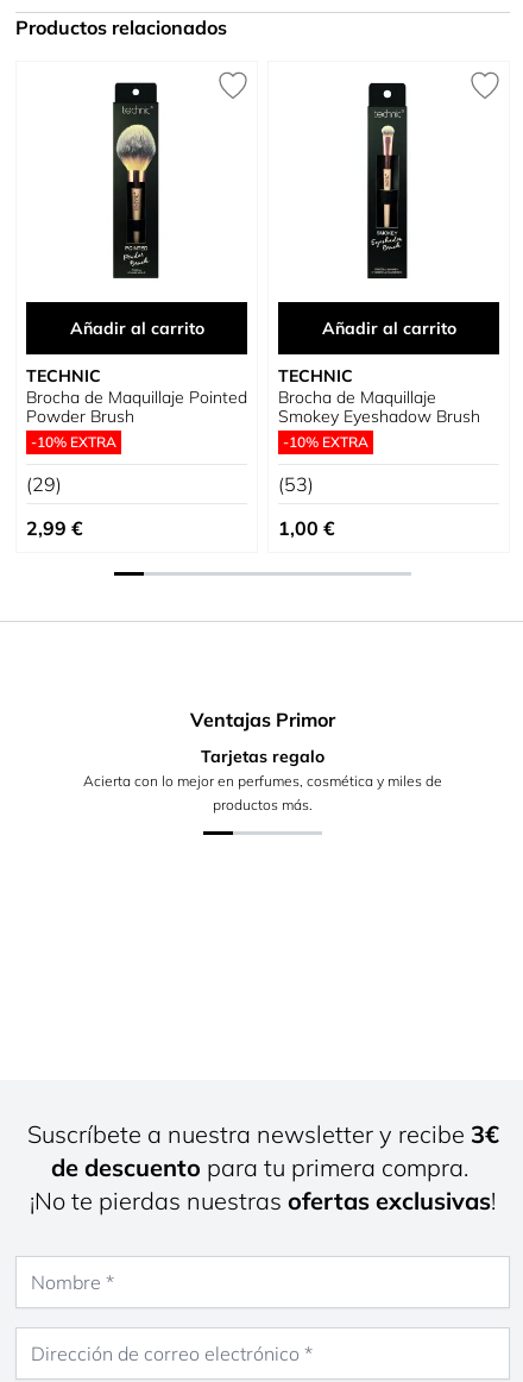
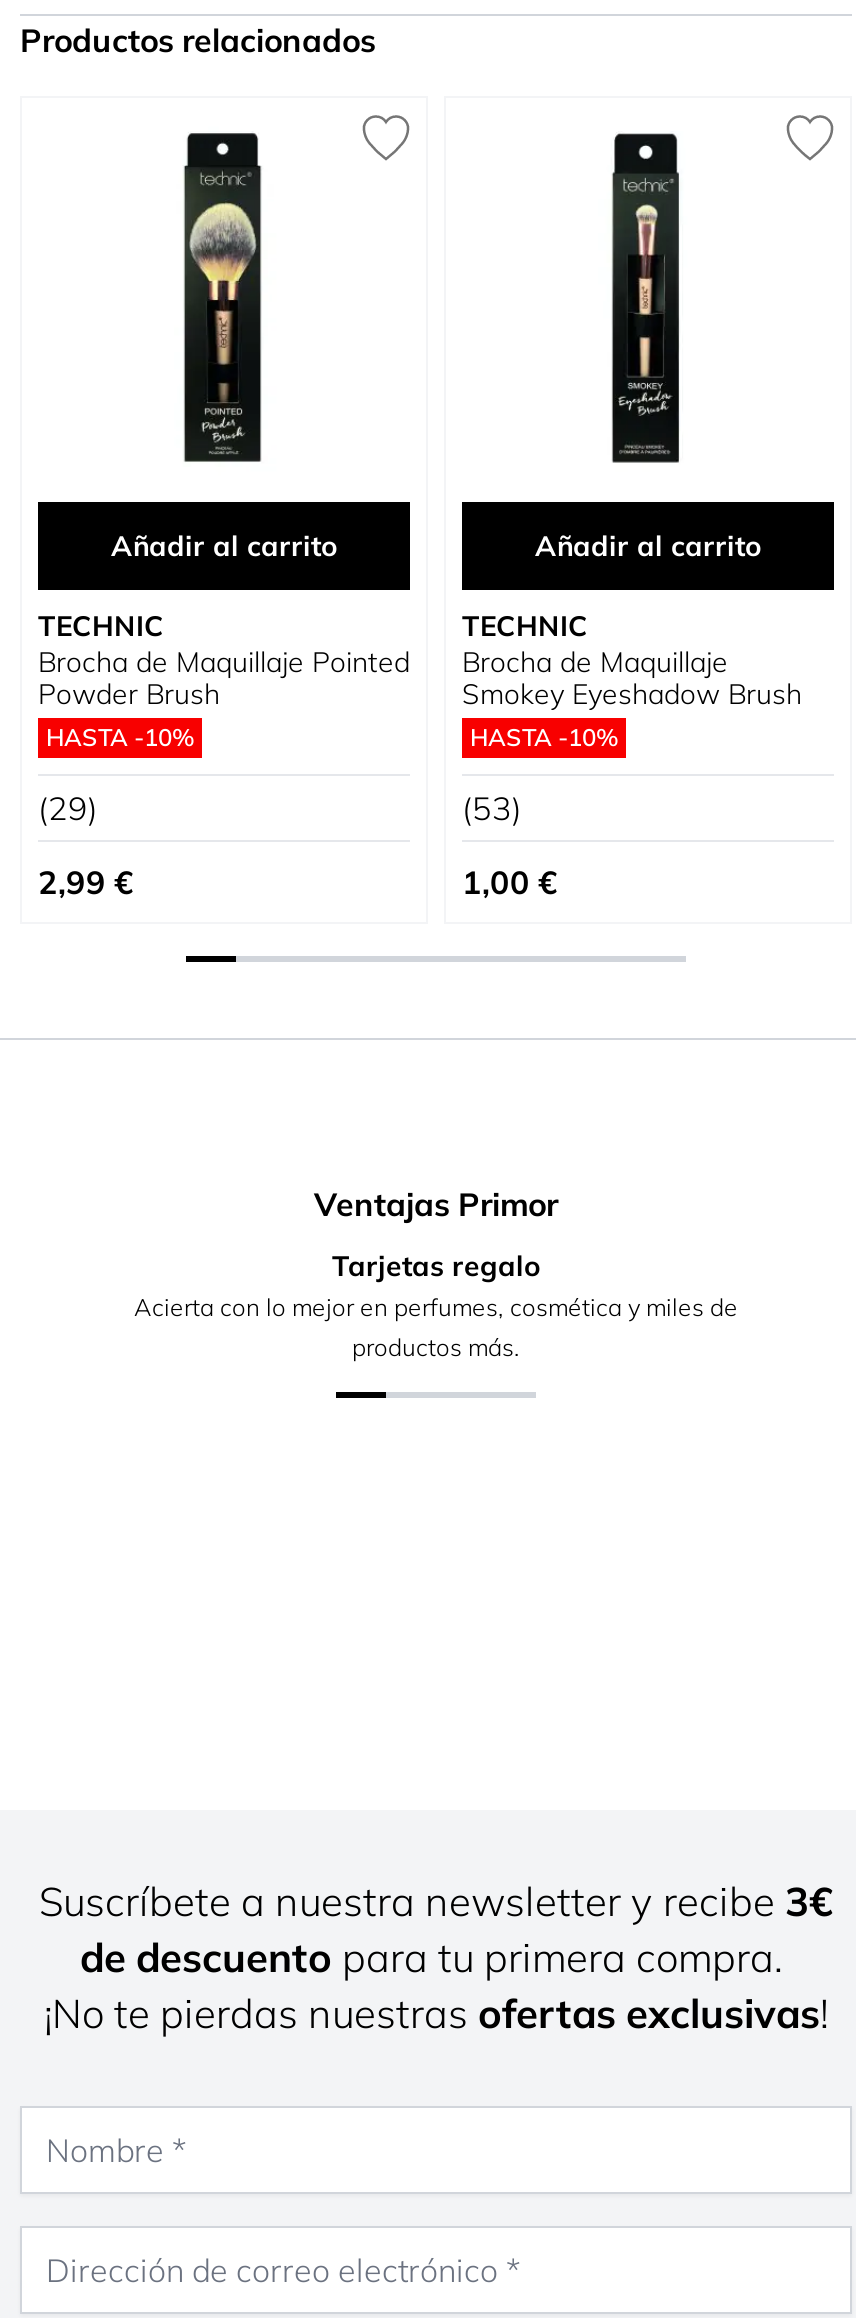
[31,433,116,451] -10% EXTRA -> [46,722,194,752] HASTA -10%
[283,433,368,451] -10% EXTRA -> [470,722,618,752] HASTA -10%

